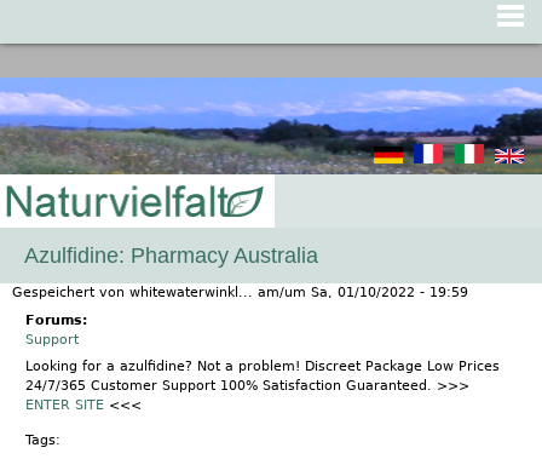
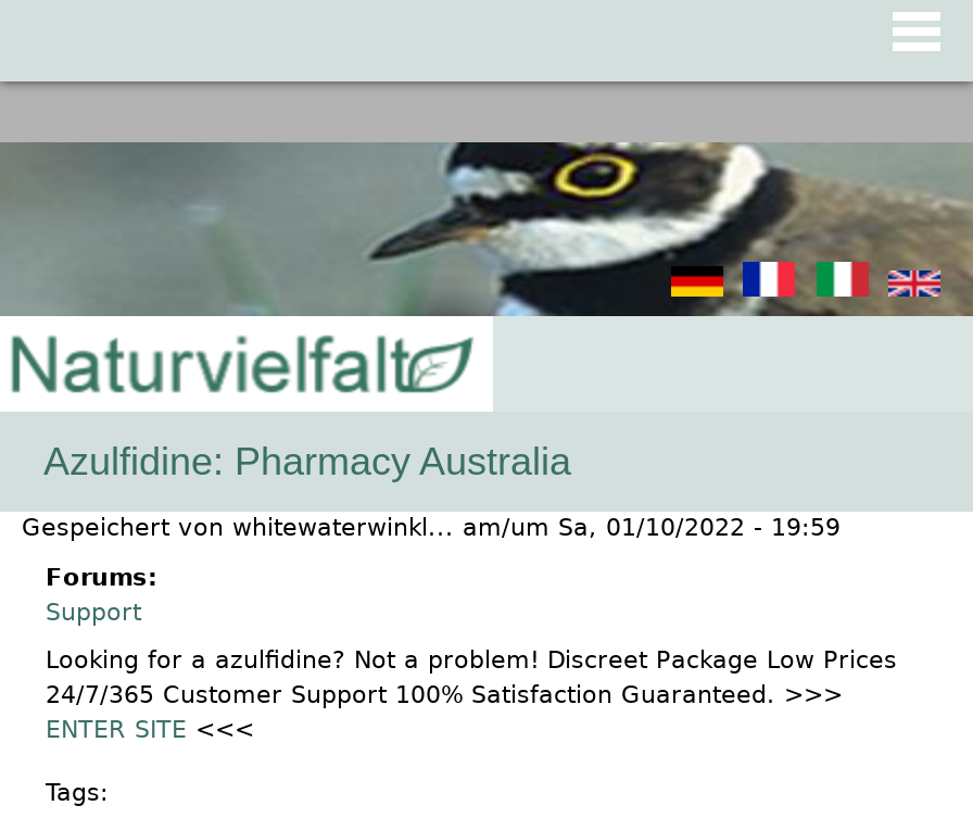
[4,76,538,176] [image] -> [7,140,966,316] [image]

